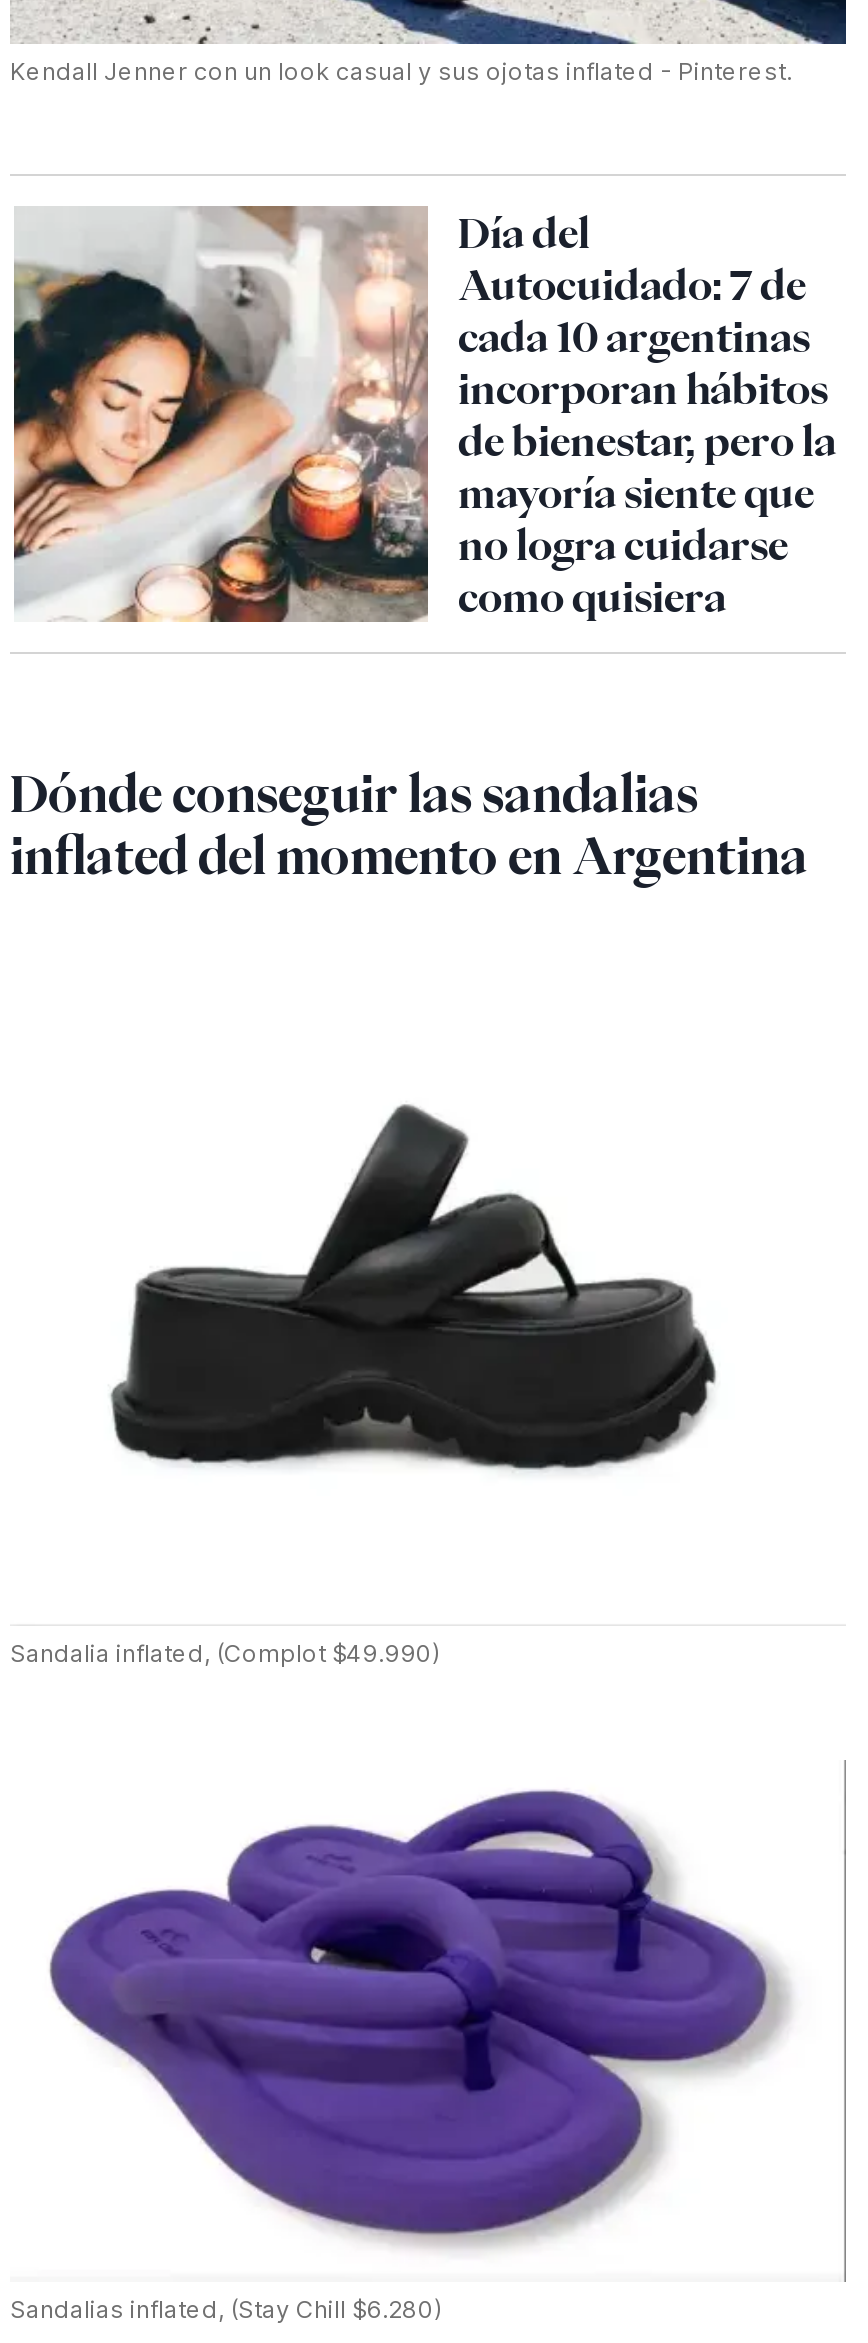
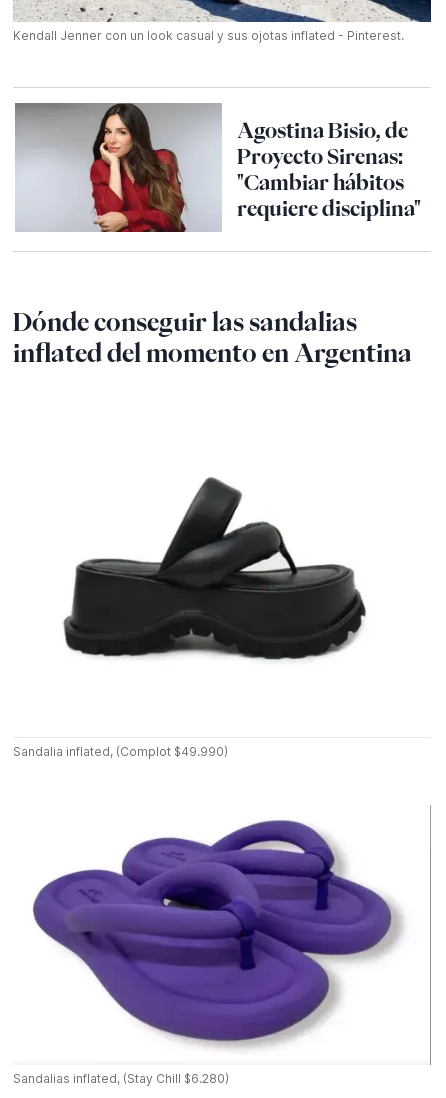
[12,206,836,624] [image] | Día del | Autocuidado: 7 de | cada 10 argentinas | incorporan hábitos | de bienestar, pero la | mayoría siente que | no logra cuidarse | como quisiera -> [15,103,421,236] [image] | Agostina Bisio, de | Proyecto Sirenas: | "Cambiar hábitos | requiere disciplina"

